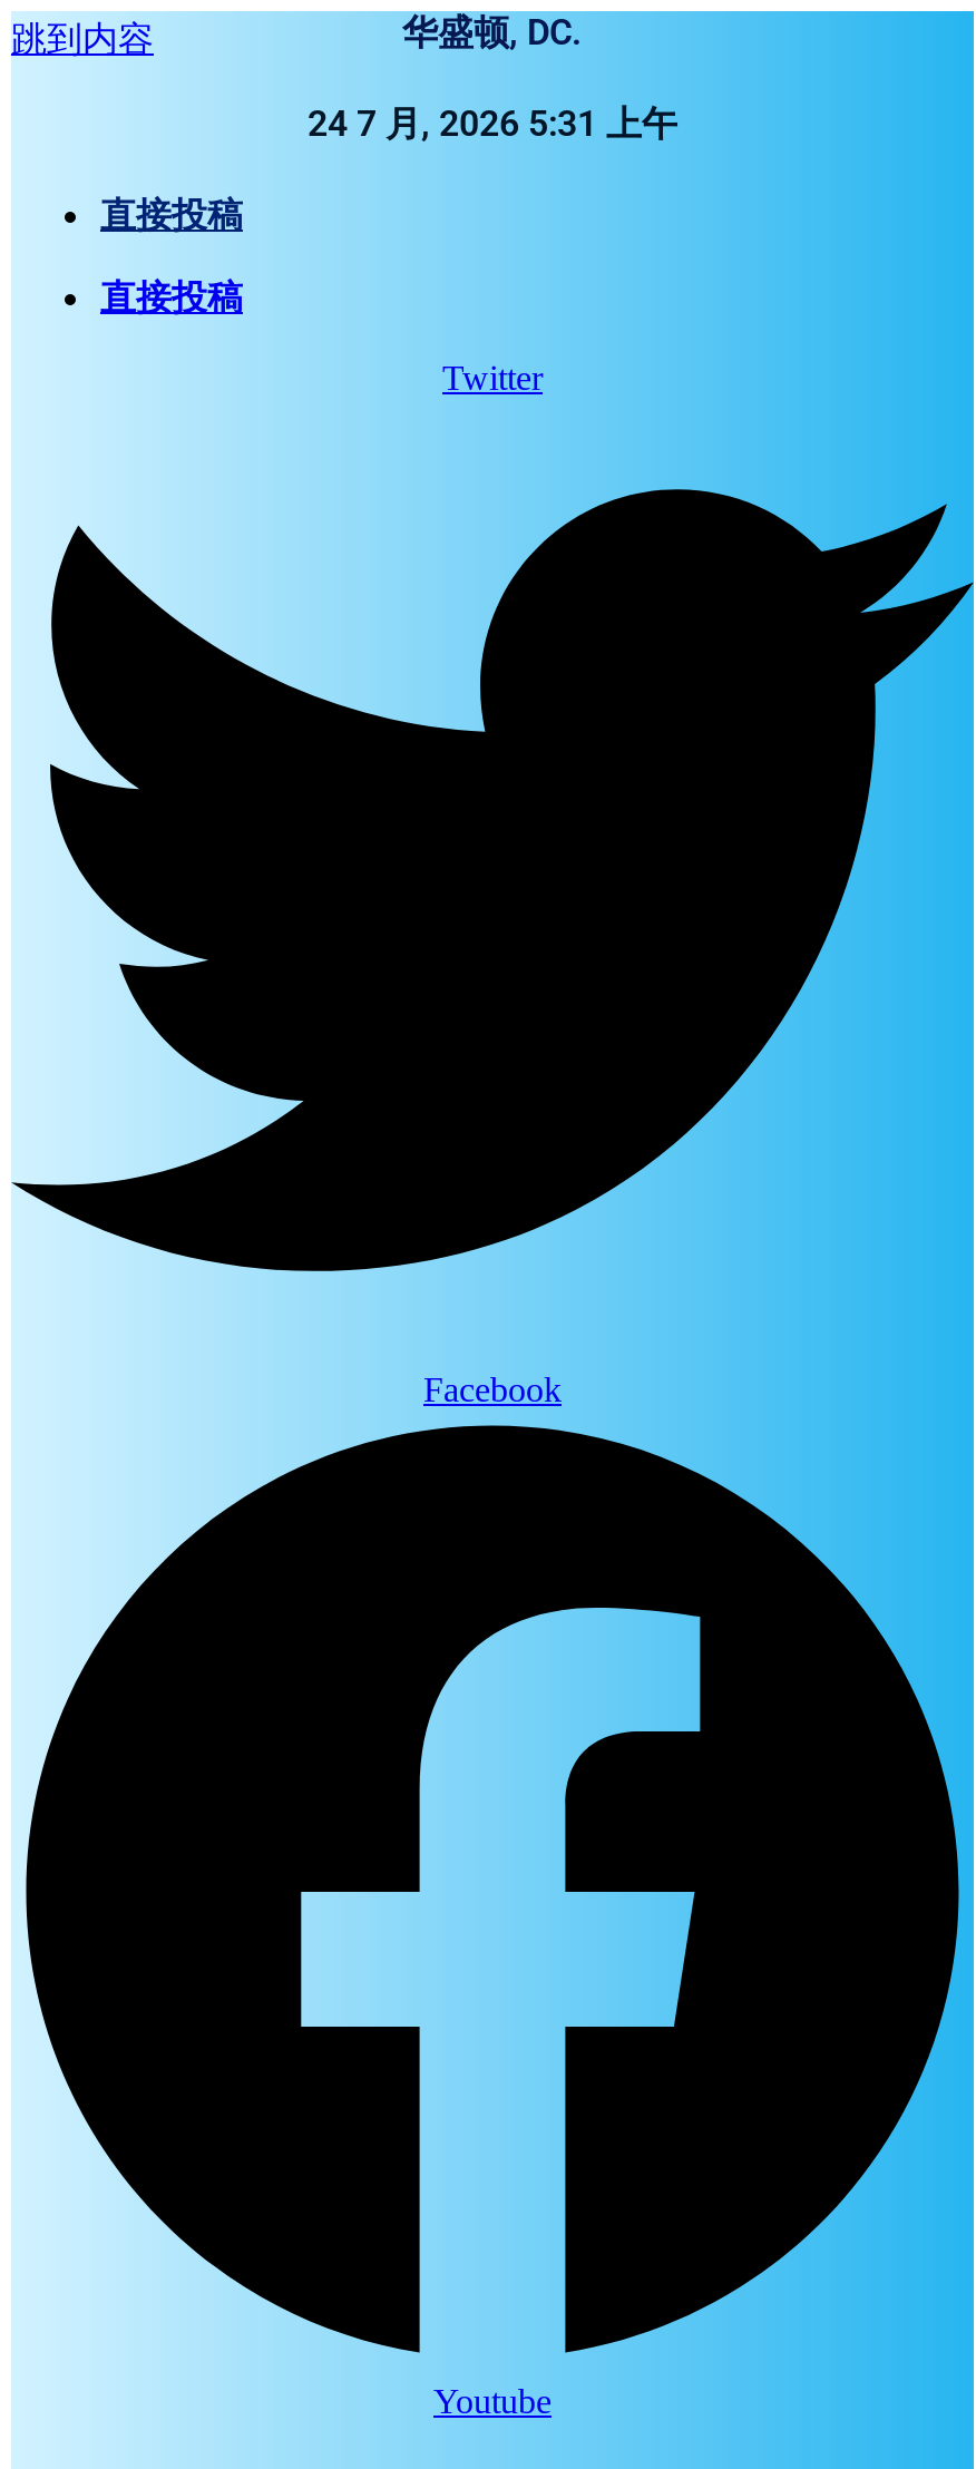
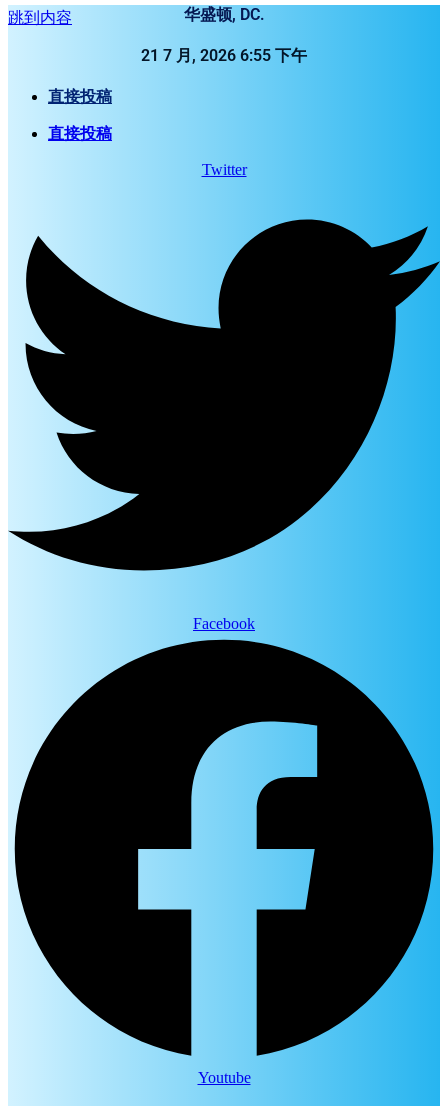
[308,103,677,145] 24 7 月, 2026 5:31 上午 -> [141,46,307,65] 21 7 月, 2026 6:55 下午

